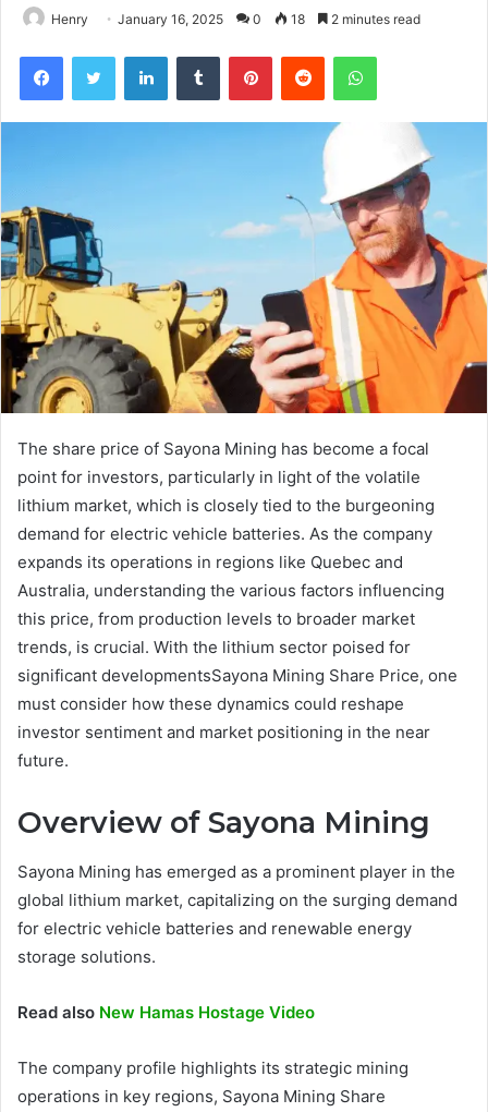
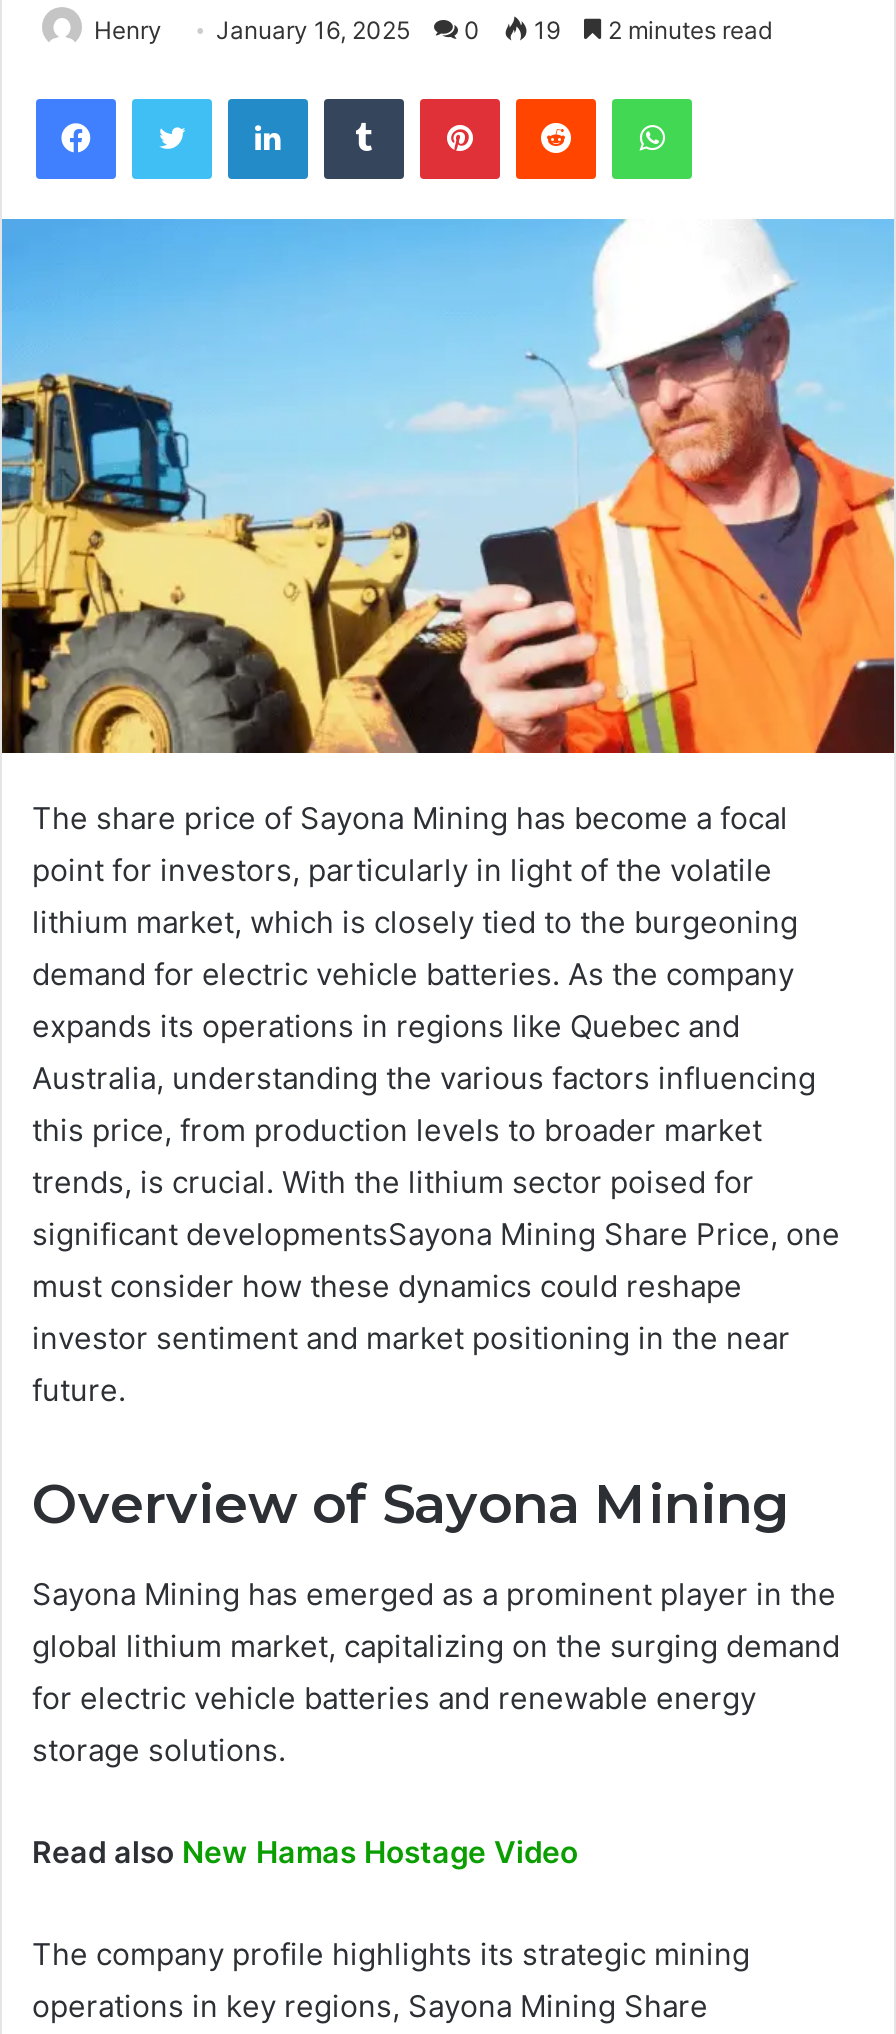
[51,11,420,27] Henry January 16, 2025 0 18 2 minutes read -> [94,15,772,45] Henry January 16, 2025 0 19 2 minutes read

